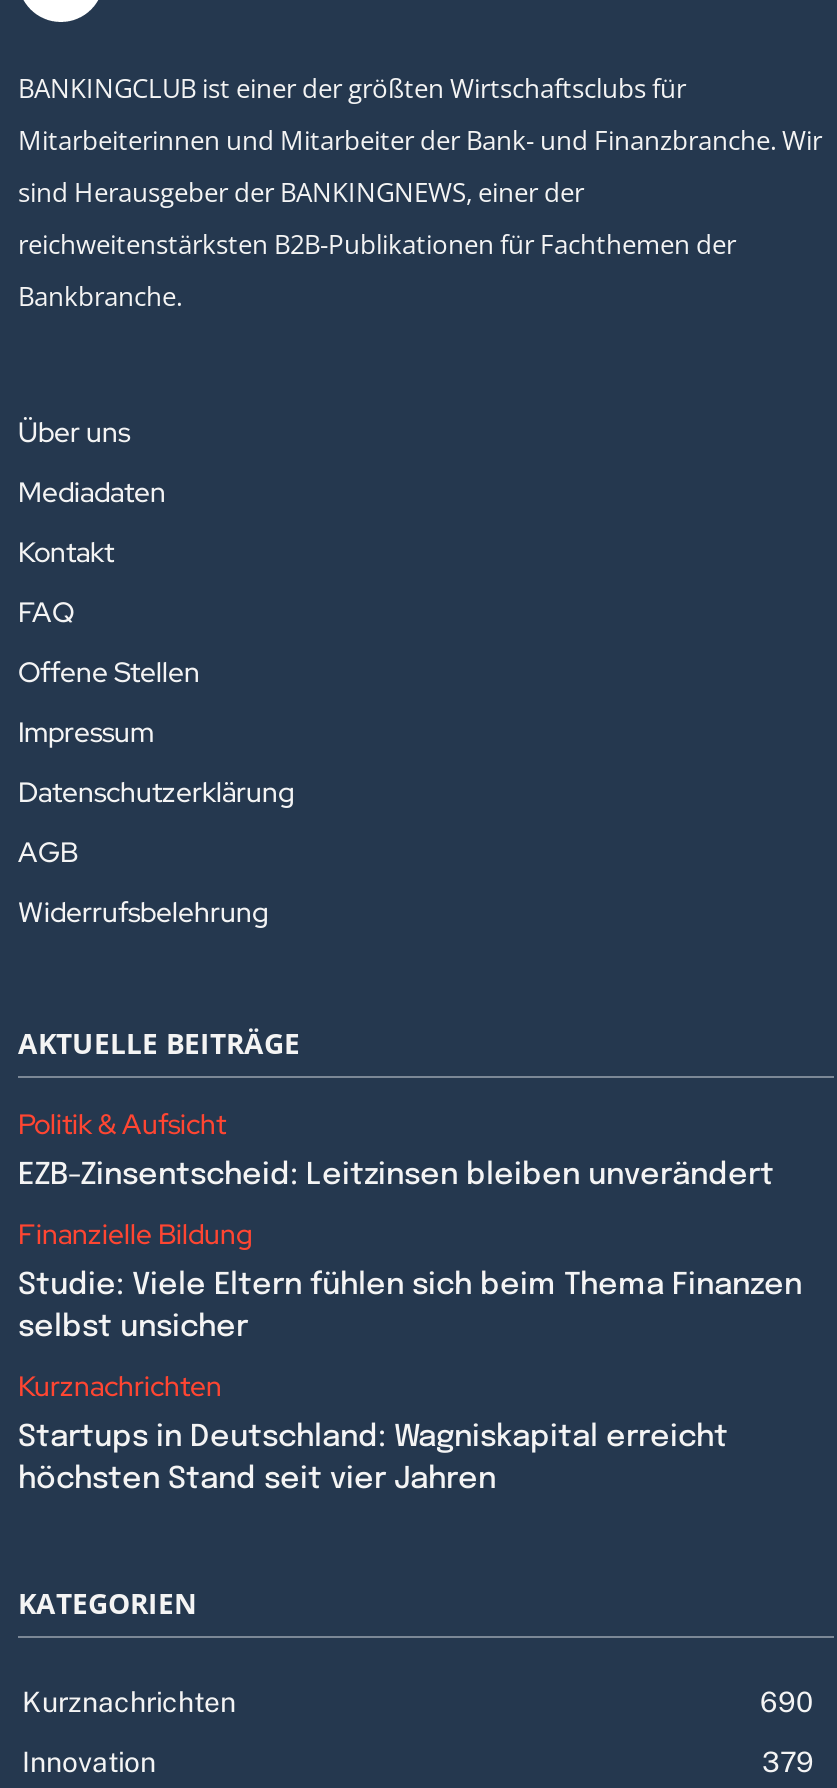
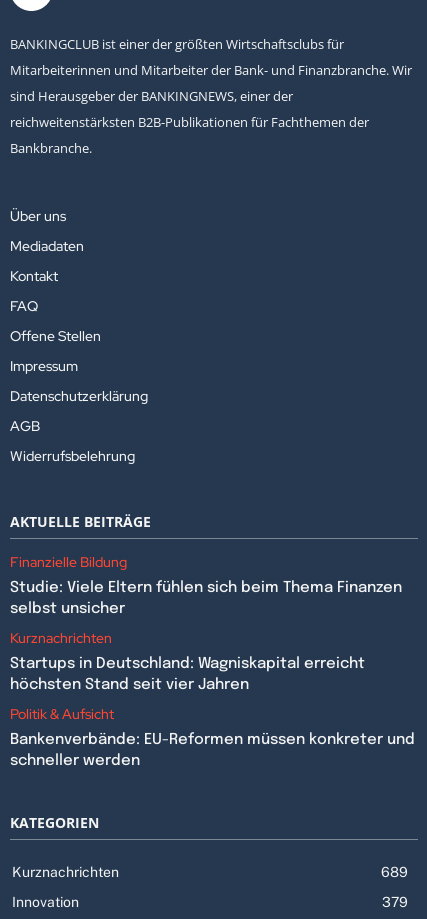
moved [18,1106,226,1142] -> [10,705,114,723]: Politik & Aufsicht
[18,1160,774,1192] EZB-Zinsentscheid: Leitzinsen bleiben unverändert -> none
moved [18,1216,802,1496] -> [10,553,402,693]: Finanzielle Bildung | Studie: Viele Eltern fühlen sich beim Thema Finanzen | selbst unsicher | Kurznachrichten | Startups in Deutschland: Wagniskapital erreicht | höchsten Stand seit vier Jahren
none -> [10,732,415,769] Bankenverbände: EU-Reformen müssen konkreter und | schneller werden
[760,1686,814,1718] 690 -> [381,864,408,880] 689

